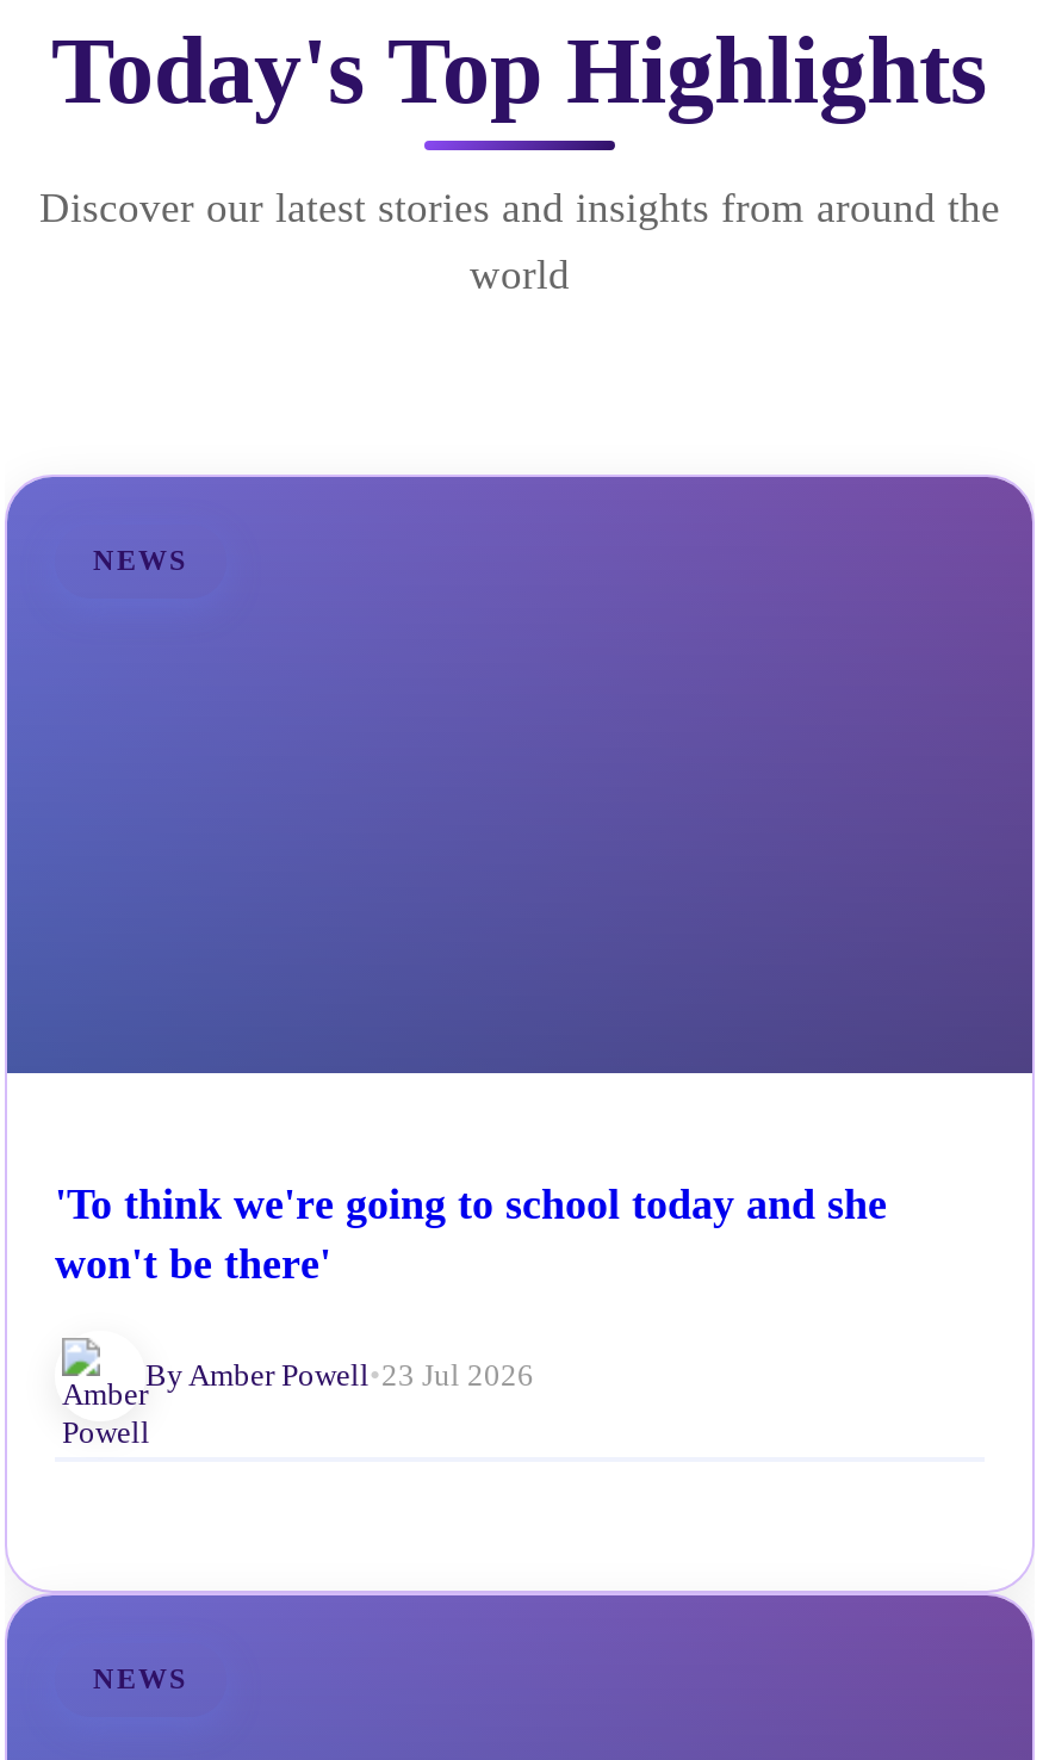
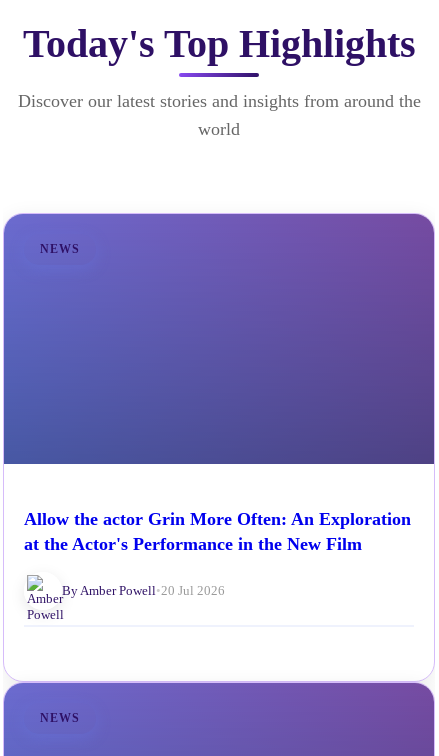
[55,1181,887,1288] 'To think we're going to school today and she | won't be there' -> [24,509,411,554] Allow the actor Grin More Often: An Exploration | at the Actor's Performance in the New Film
[145,1357,534,1393] By Amber Powell • 23 Jul 2026 -> [62,583,225,598] By Amber Powell • 20 Jul 2026

